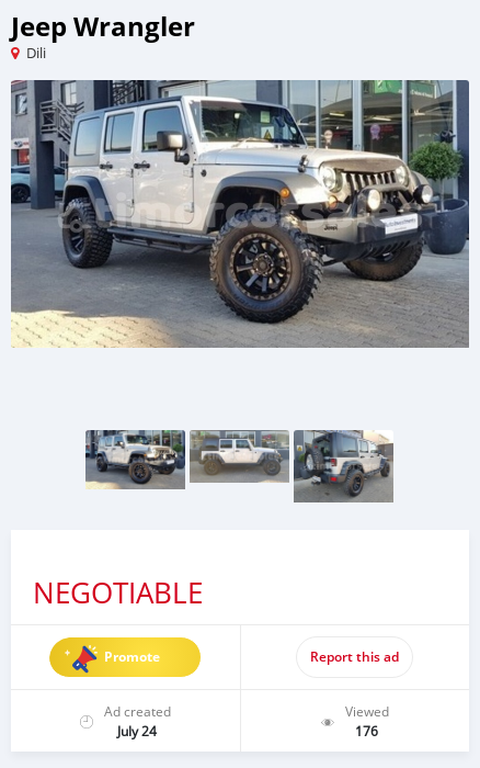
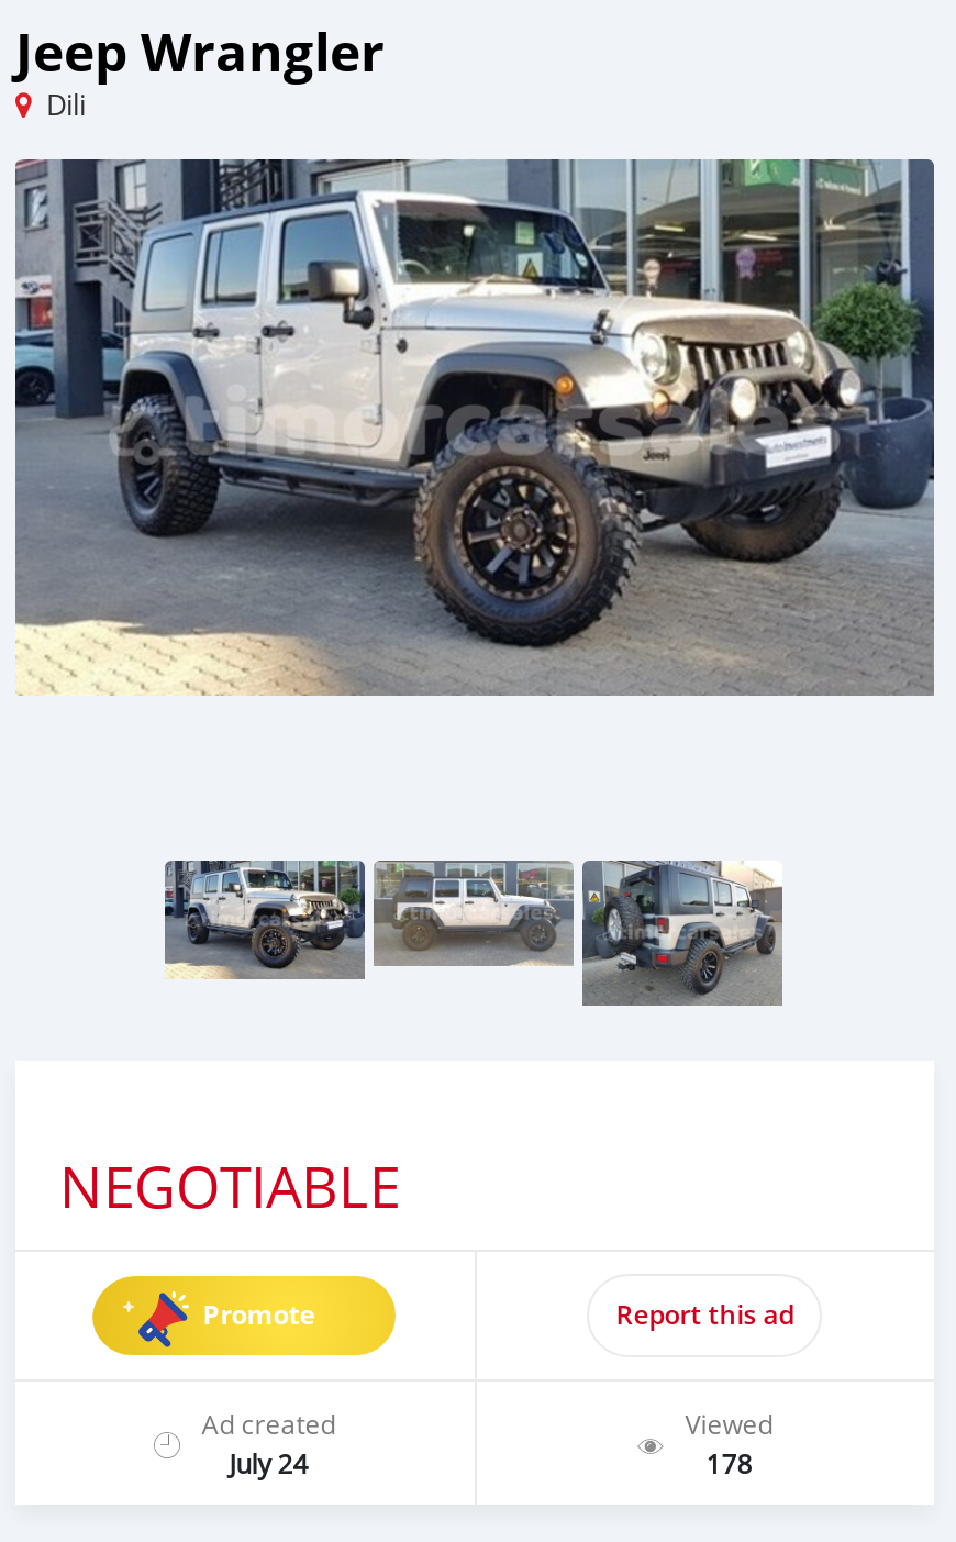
[355,721,378,739] 176 -> [706,1444,752,1480] 178

